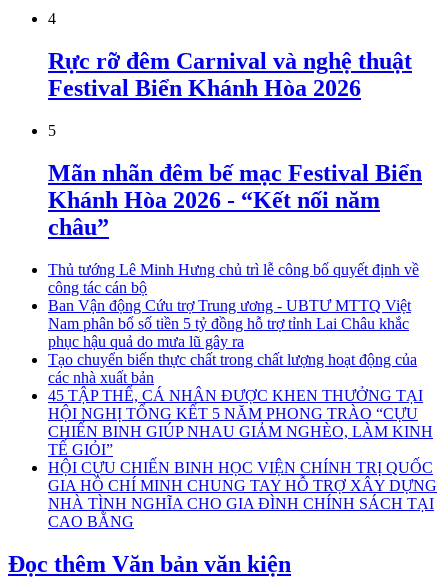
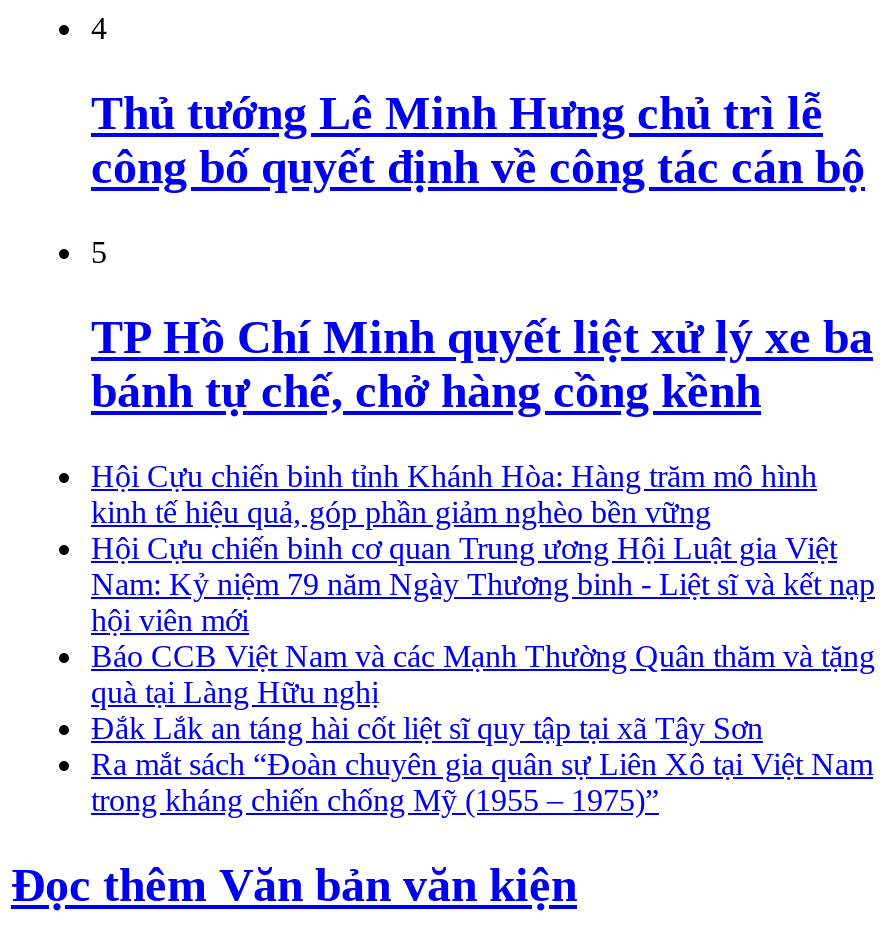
[48,48,412,101] Rực rỡ đêm Carnival và nghệ thuật | Festival Biển Khánh Hòa 2026 -> [91,87,865,193] Thủ tướng Lê Minh Hưng chủ trì lễ | công bố quyết định về công tác cán bộ
[48,160,422,240] Mãn nhãn đêm bế mạc Festival Biển | Khánh Hòa 2026 - “Kết nối năm | châu” -> [91,311,873,417] TP Hồ Chí Minh quyết liệt xử lý xe ba | bánh tự chế, chở hàng cồng kềnh
[48,261,437,530] Thủ tướng Lê Minh Hưng chủ trì lễ công bố quyết định về | công tác cán bộ | Ban Vận động Cứu trợ Trung ương - UBTƯ MTTQ Việt | Nam phân bổ số tiền 5 tỷ đồng hỗ trợ tỉnh Lai Châu khắc | phục hậu quả do mưa lũ gây ra | Tạo chuyển biến thực chất trong chất lượng hoạt động của | các nhà xuất bản | 45 TẬP THỂ, CÁ NHÂN ĐƯỢC KHEN THƯỞNG TẠI | HỘI NGHỊ TỔNG KẾT 5 NĂM PHONG TRÀO “CỰU | CHIẾN BINH GIÚP NHAU GIẢM NGHÈO, LÀM KINH | TẾ GIỎI” | HỘI CỰU CHIẾN BINH HỌC VIỆN CHÍNH TRỊ QUỐC | GIA HỒ CHÍ MINH CHUNG TAY HỖ TRỢ XÂY DỰNG | NHÀ TÌNH NGHĨA CHO GIA ĐÌNH CHÍNH SÁCH TẠI | CAO BẰNG -> [91,459,875,817] Hội Cựu chiến binh tỉnh Khánh Hòa: Hàng trăm mô hình | kinh tế hiệu quả, góp phần giảm nghèo bền vững | Hội Cựu chiến binh cơ quan Trung ương Hội Luật gia Việt | Nam: Kỷ niệm 79 năm Ngày Thương binh - Liệt sĩ và kết nạp | hội viên mới | Báo CCB Việt Nam và các Mạnh Thường Quân thăm và tặng | quà tại Làng Hữu nghị | Đắk Lắk an táng hài cốt liệt sĩ quy tập tại xã Tây Sơn | Ra mắt sách “Đoàn chuyên gia quân sự Liên Xô tại Việt Nam | trong kháng chiến chống Mỹ (1955 – 1975)”

